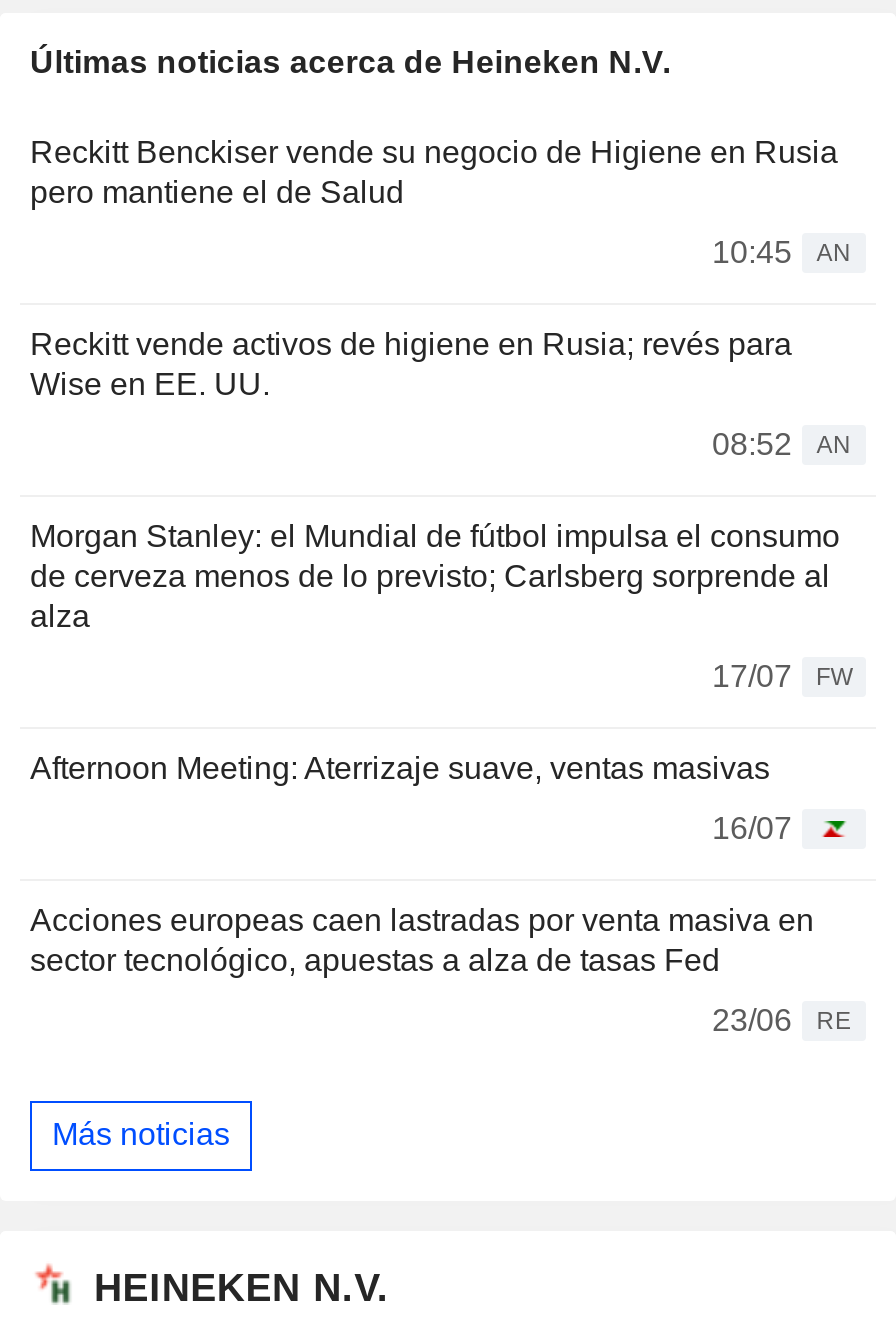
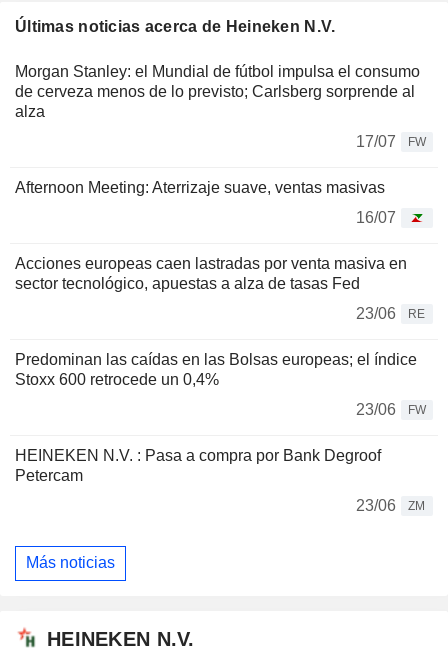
[30,135,851,461] Reckitt Benckiser vende su negocio de Higiene en Rusia | pero mantiene el de Salud | 10:45 | AN | Reckitt vende activos de higiene en Rusia; revés para | Wise en EE. UU. | 08:52 | AN -> none
moved [30,519,853,1037] -> [15,63,426,322]: Morgan Stanley: el Mundial de fútbol impulsa el consumo | de cerveza menos de lo previsto; Carlsberg sorprende al | alza | ... | 23/06 | RE
none -> [15,351,426,514] Predominan las caídas en las Bolsas europeas; el índice | Stoxx 600 retrocede un 0,4% | 23/06 | FW | HEINEKEN N.V. : Pasa a compra por Bank Degroof | Petercam | 23/06 | ZM

